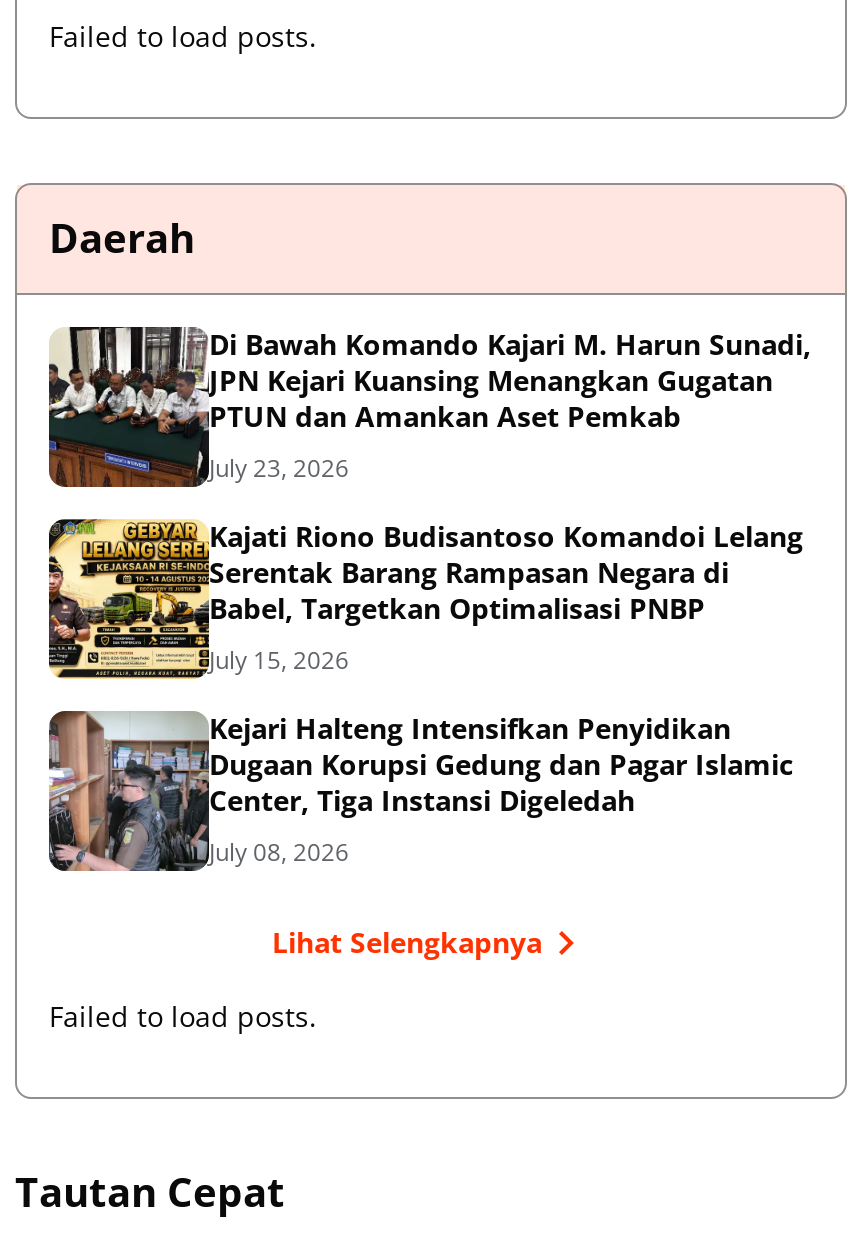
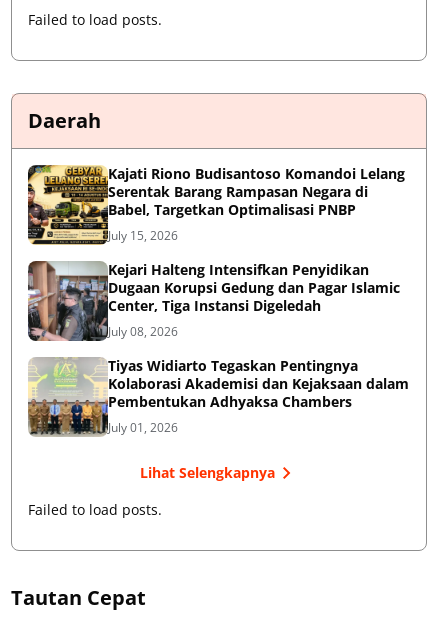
[47,324,811,487] [image] | Di Bawah Komando Kajari M. Harun Sunadi, | JPN Kejari Kuansing Menangkan Gugatan | PTUN dan Amankan Aset Pemkab | July 23, 2026 -> none
moved [45,515,803,868] -> [26,163,405,339]: [image] | Kajati Riono Budisantoso Komandoi Lelang | Serentak Barang Rampasan Negara di | ... | Center, Tiga Instansi Digeledah | July 08, 2026
none -> [27,355,409,437] [image] | Tiyas Widiarto Tegaskan Pentingnya | Kolaborasi Akademisi dan Kejaksaan dalam | Pembentukan Adhyaksa Chambers | July 01, 2026

